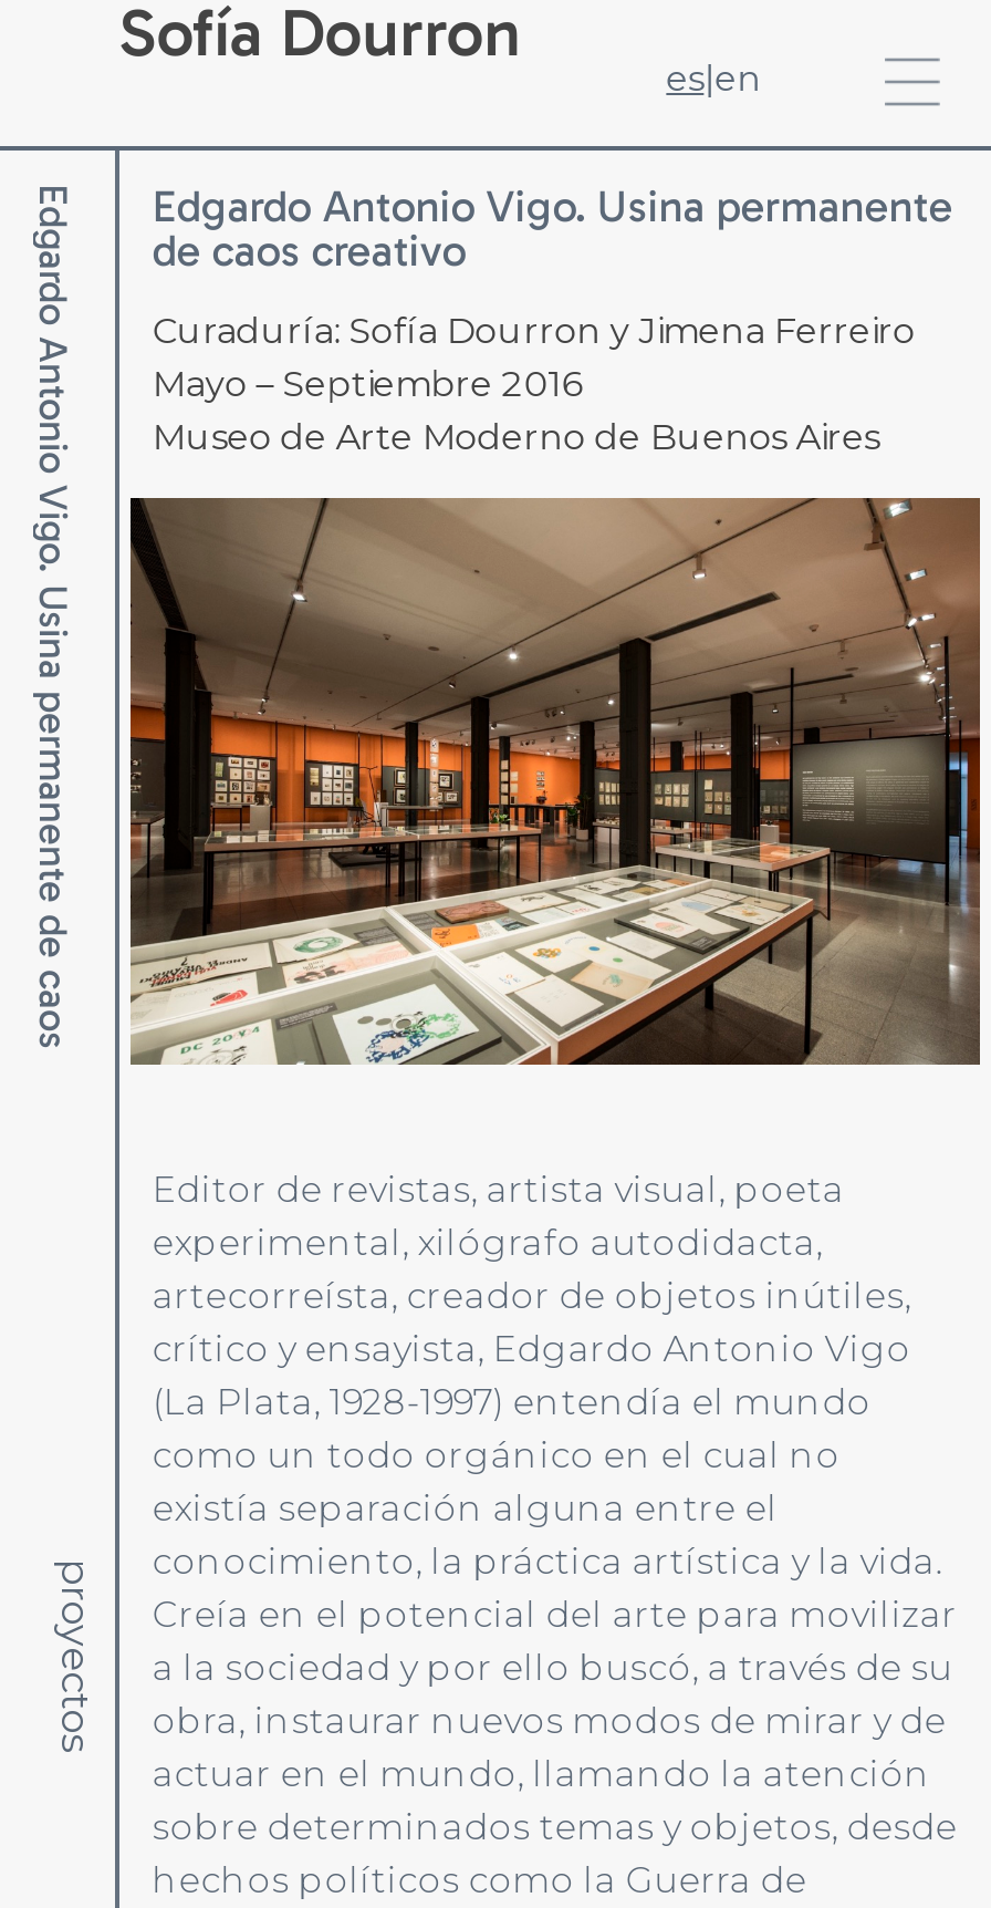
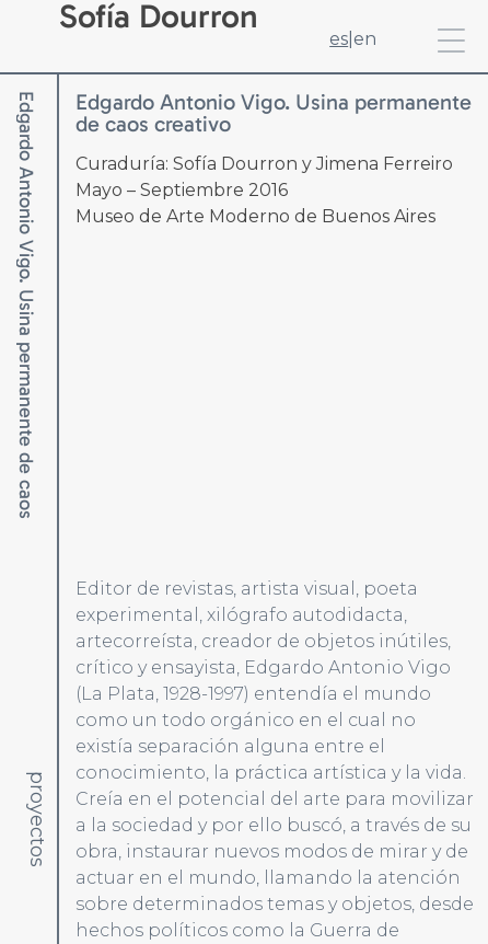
[128,496,982,1067] [image] -> none

